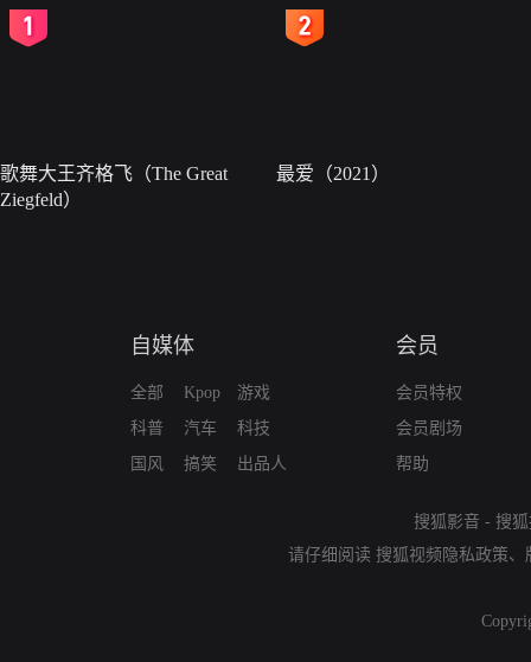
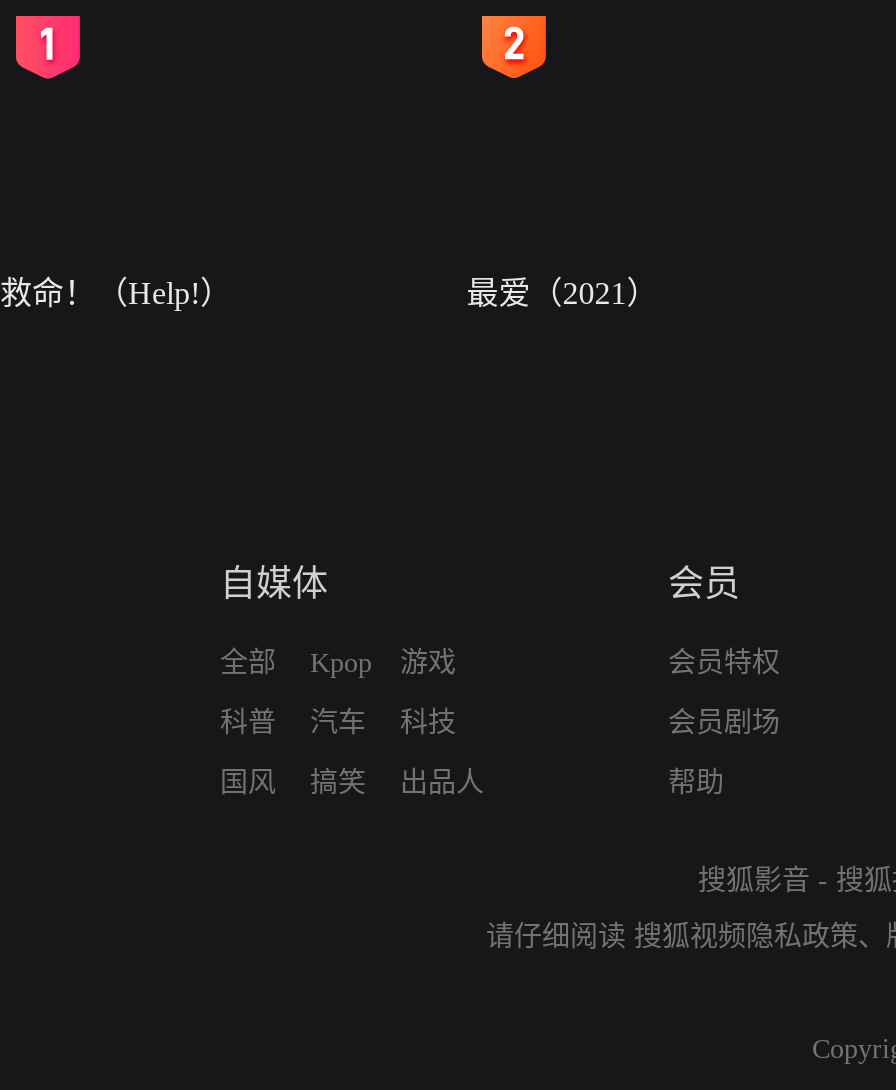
[0,164,228,210] 歌舞大王齐格飞（The Great | Ziegfeld） -> [0,276,232,310] 救命！（Help!）

